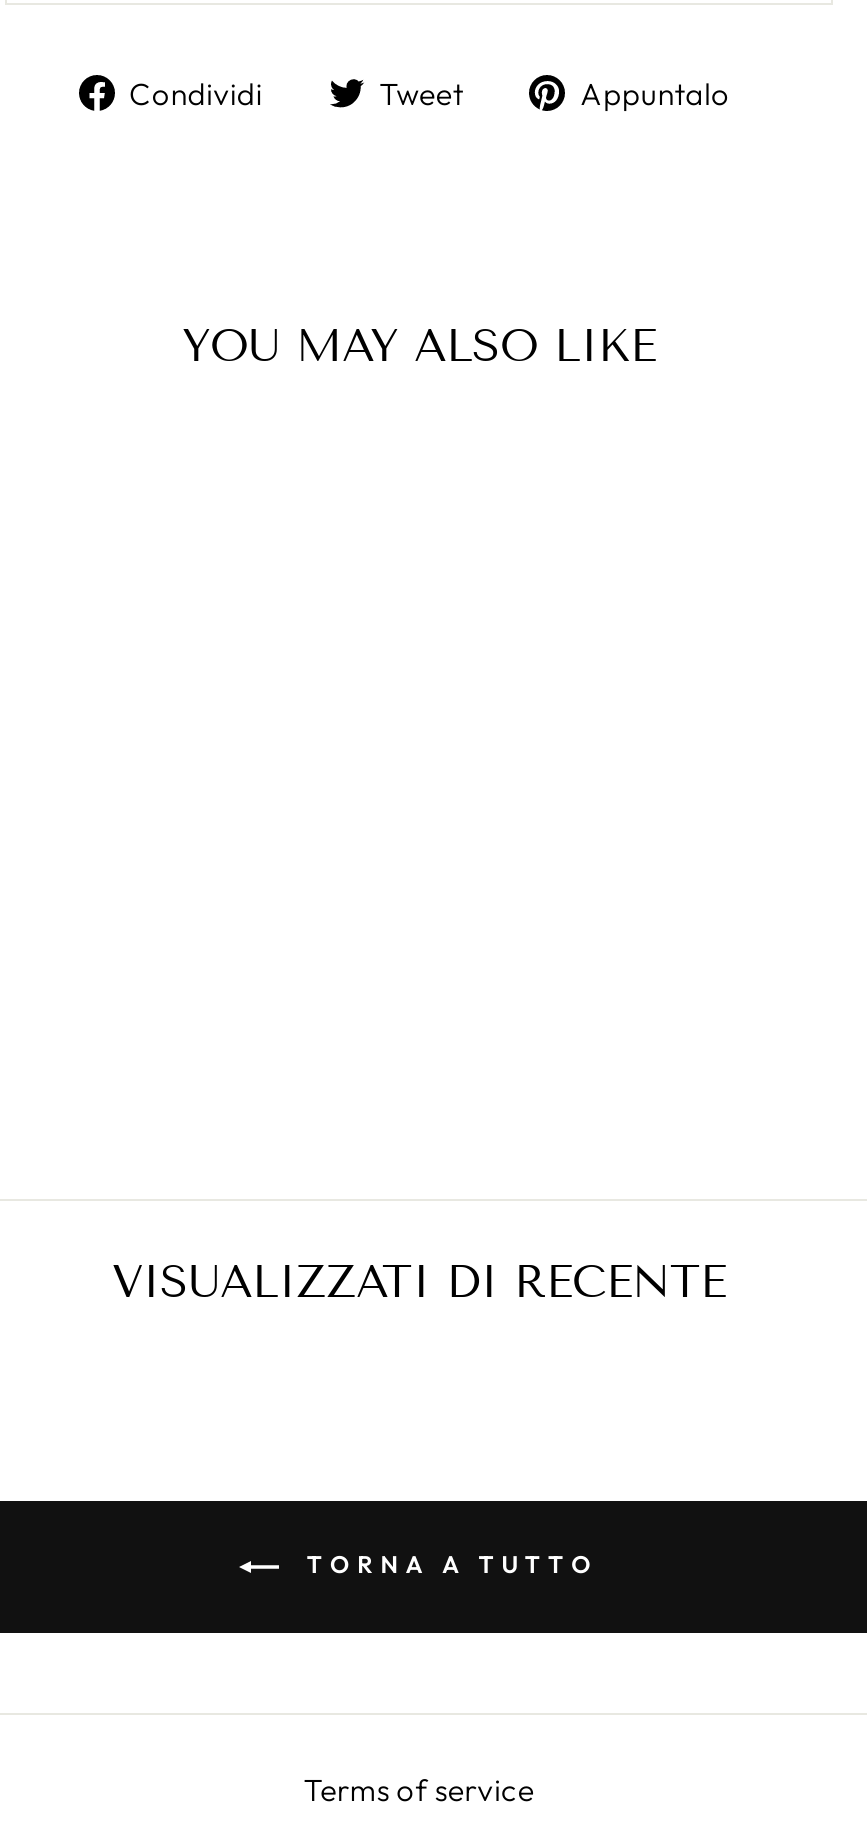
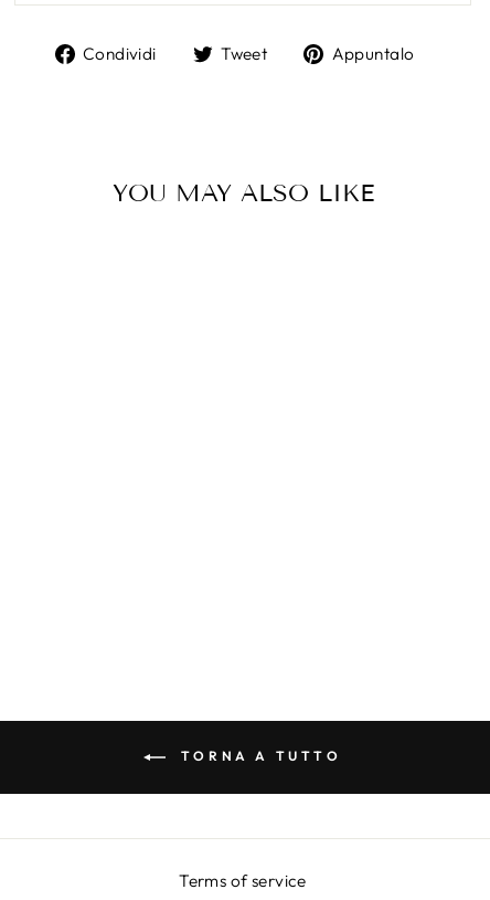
[112,1256,726,1310] VISUALIZZATI DI RECENTE -> none

